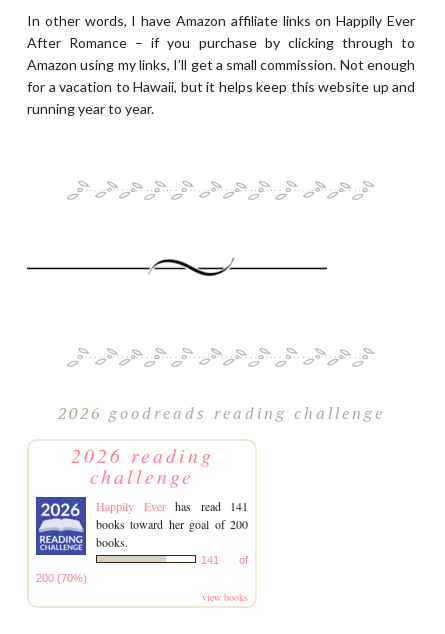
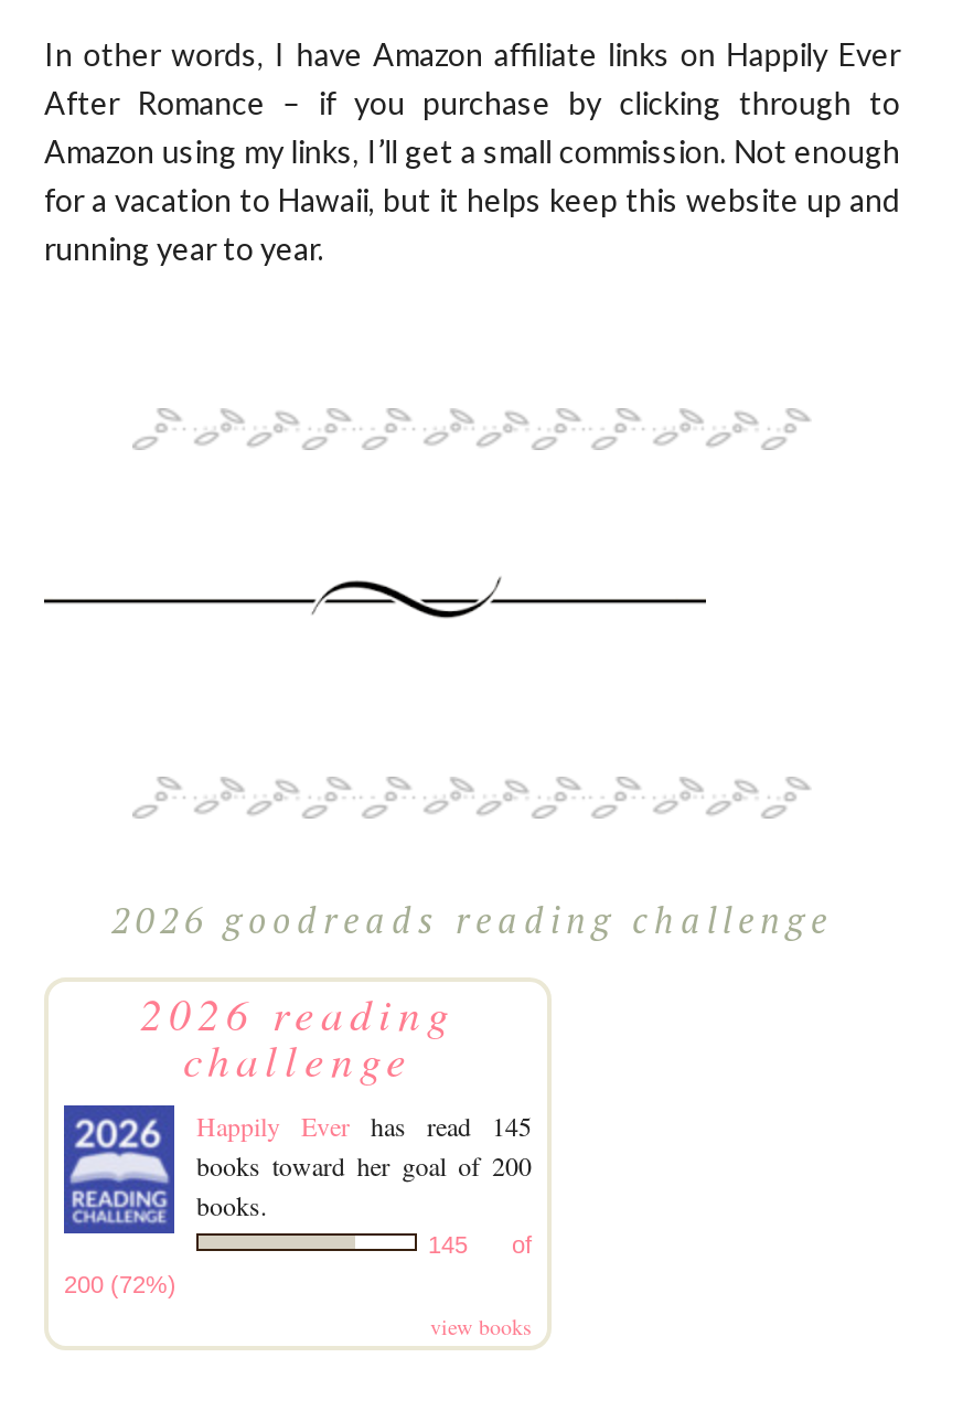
[96,498,248,514] Happily Ever has read 141 -> [196,1108,532,1143] Happily Ever has read 145
[201,554,248,566] 141 of -> [428,1232,532,1258] 145 of
[36,572,87,584] 200 (70%) -> [64,1271,176,1298] 200 (72%)

